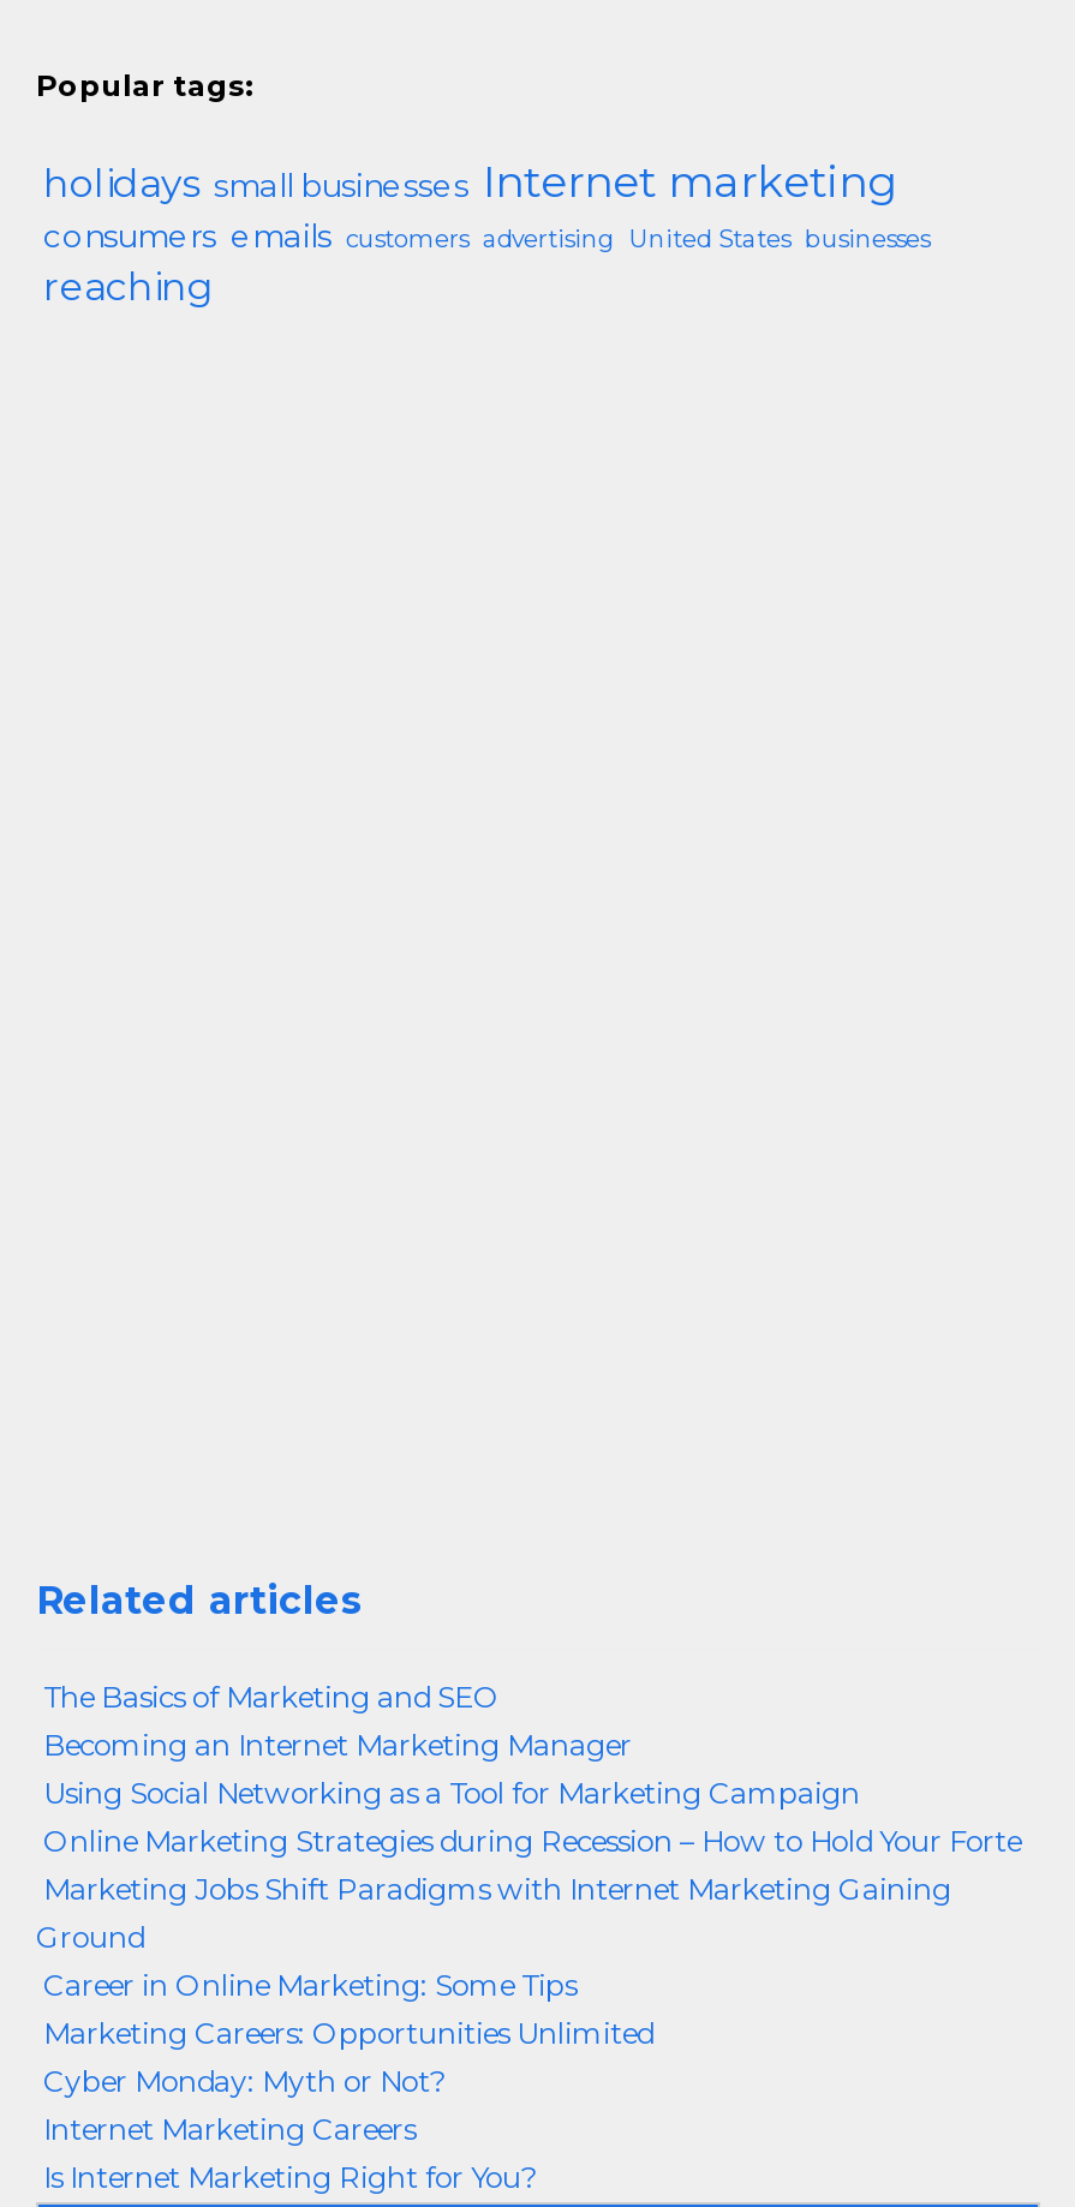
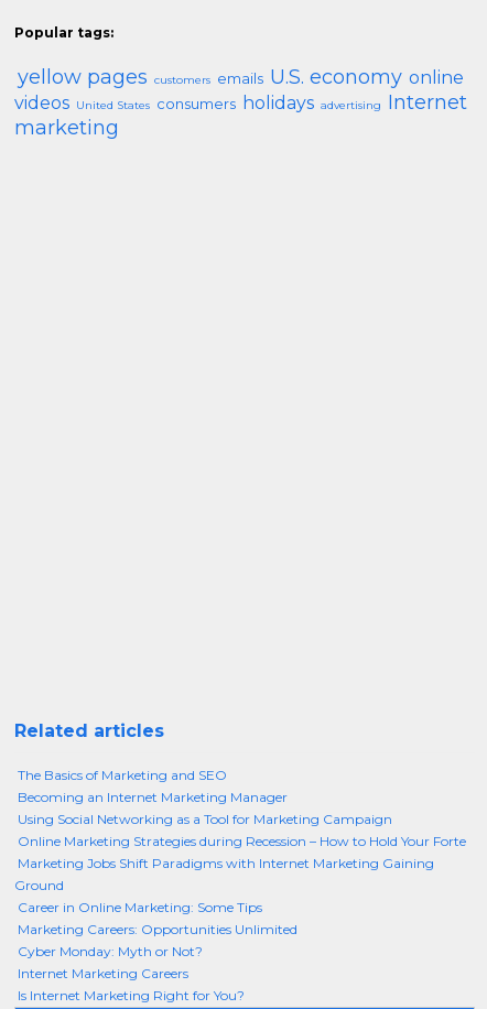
[43,156,930,310] holidays small businesses Internet marketing | consumers emails customers advertising United States businesses | reaching -> [14,65,467,140] yellow pages customers emails U.S. economy online | videos United States consumers holidays advertising Internet | marketing

